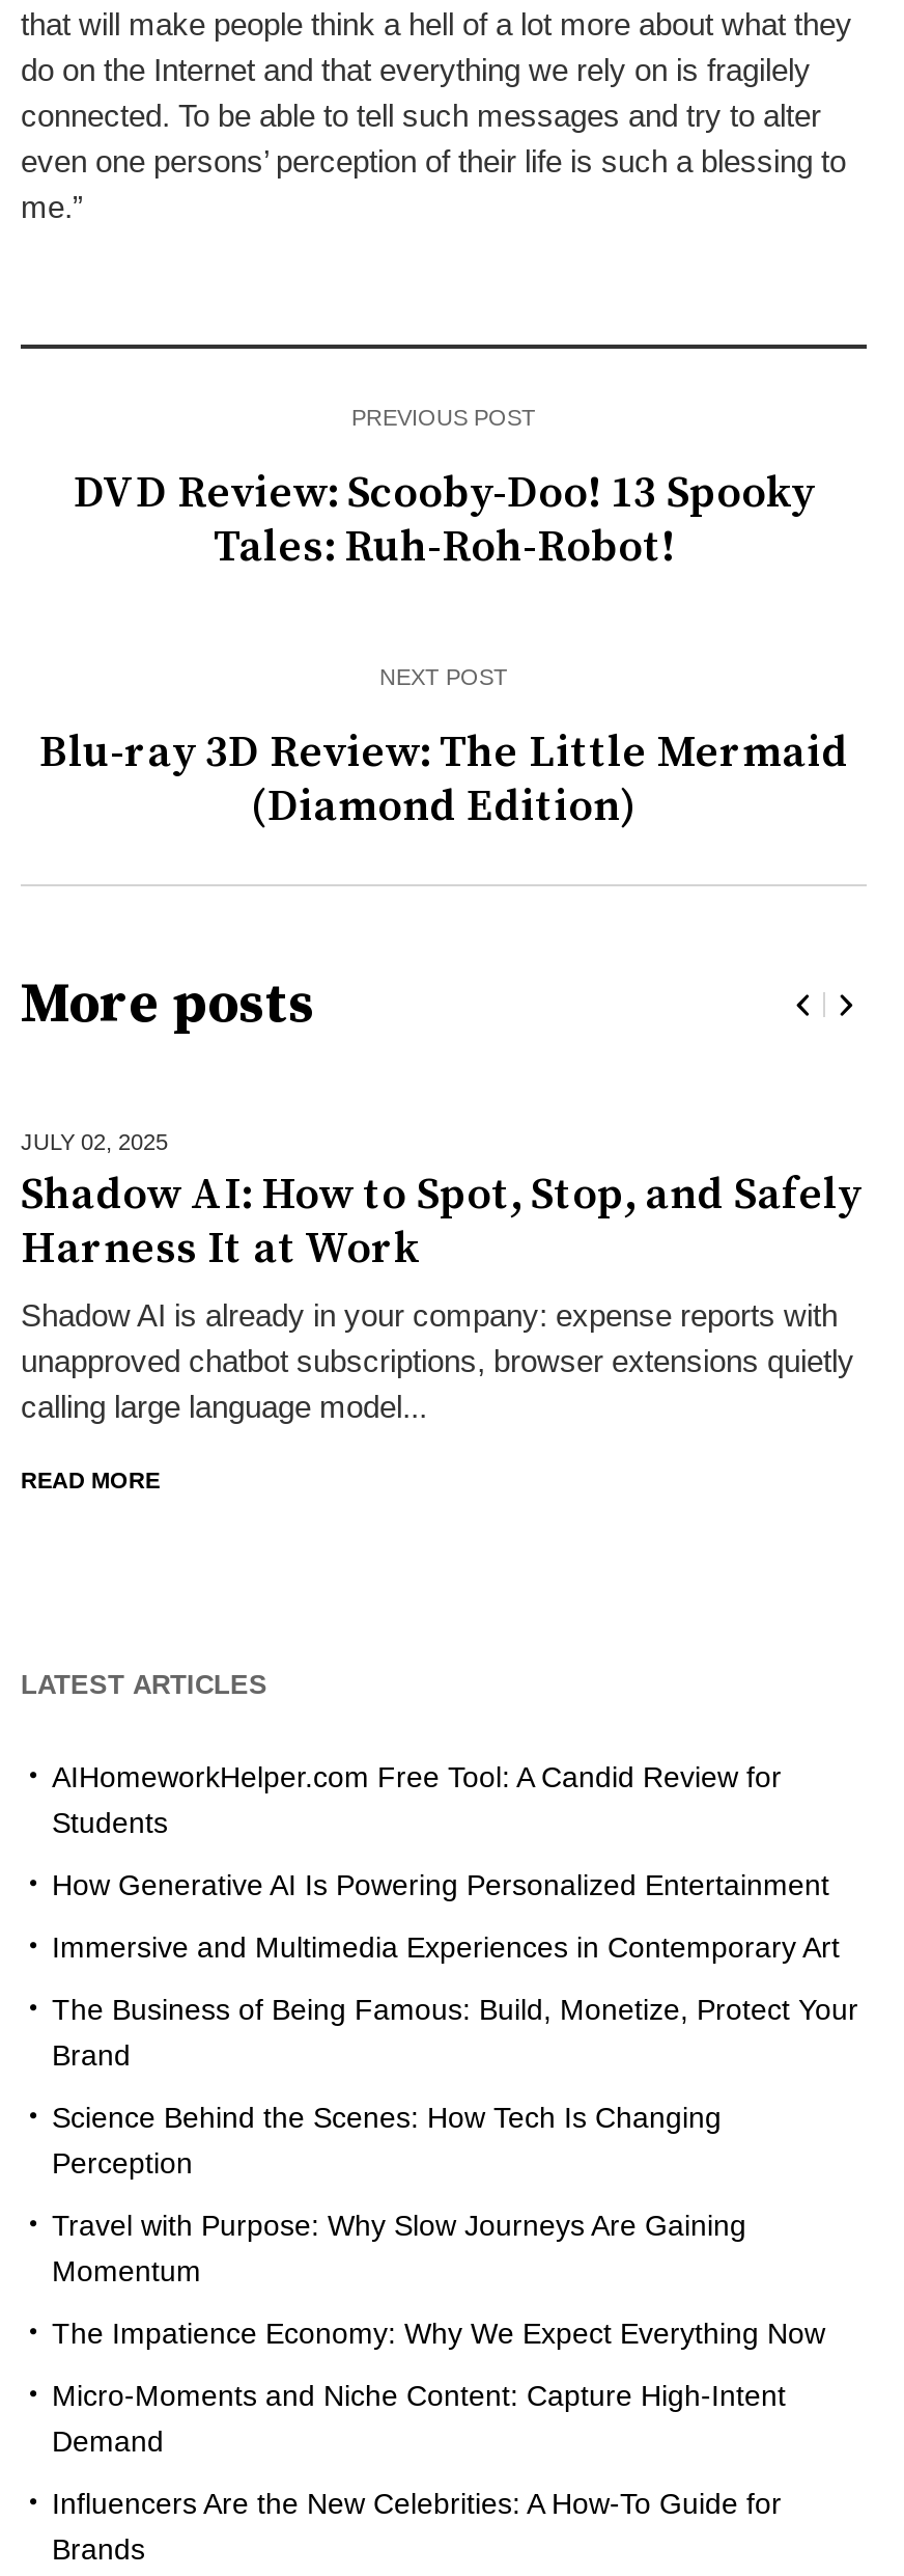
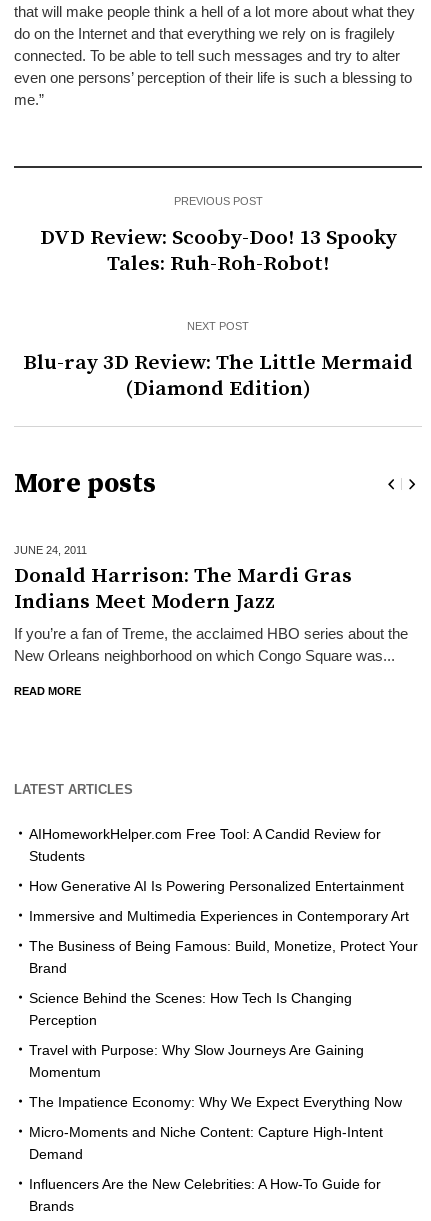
[21,1129,860,1424] JULY 02, 2025 | Shadow AI: How to Spot, Stop, and Safely | Harness It at Work | Shadow AI is already in your company: expense reports with | unapproved chatbot subscriptions, browser extensions quietly | calling large language model... -> [14,544,408,664] JUNE 24, 2011 | Donald Harrison: The Mardi Gras | Indians Meet Modern Jazz | If you’re a fan of Treme, the acclaimed HBO series about the | New Orleans neighborhood on which Congo Square was...

